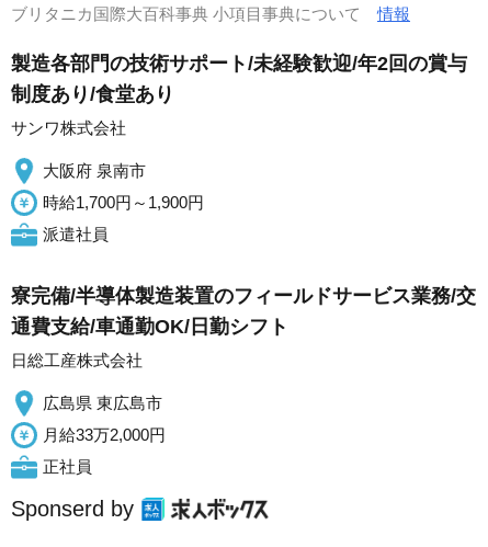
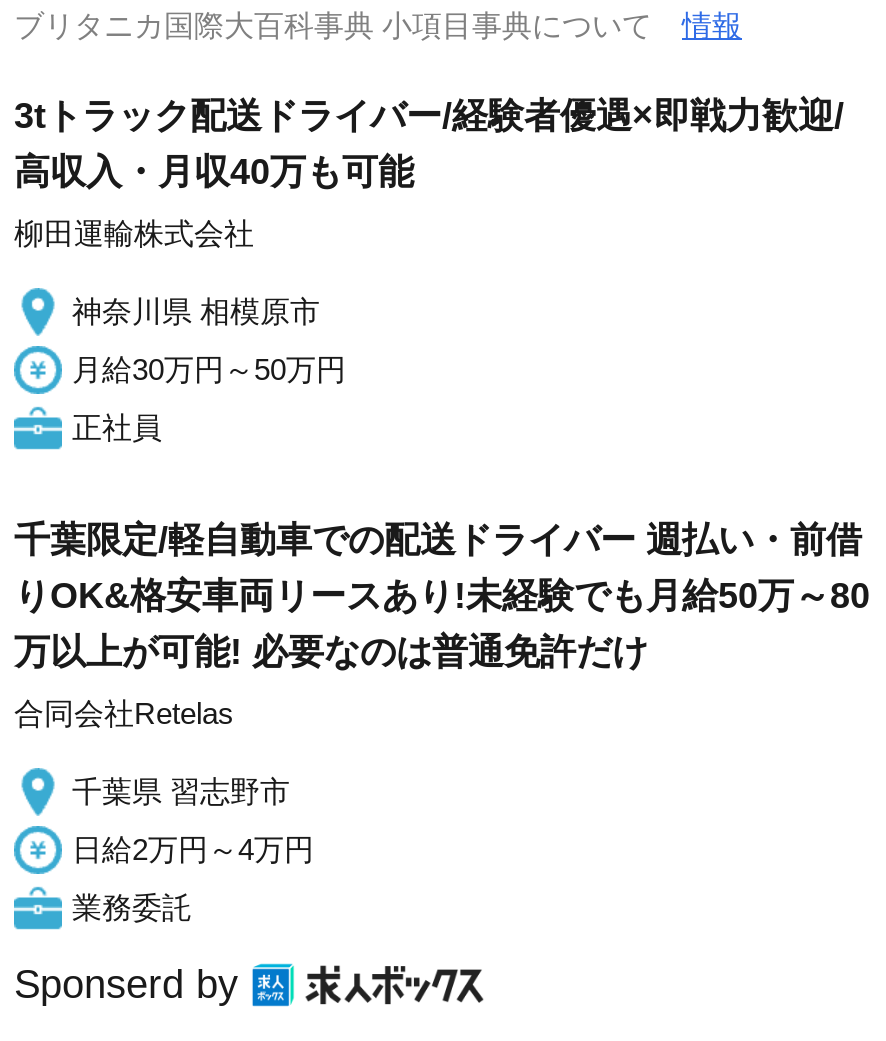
[11,53,476,444] 製造各部門の技術サポート/未経験歓迎/年2回の賞与 | 制度あり/食堂あり | サンワ株式会社 | 大阪府 泉南市 | 時給1,700円～1,900円 | 派遣社員 | 寮完備/半導体製造装置のフィールドサービス業務/交 | 通費支給/車通勤OK/日勤シフト | 日総工産株式会社 | 広島県 東広島市 | 月給33万2,000円 -> [14,96,844,386] 3tトラック配送ドライバー/経験者優遇×即戦力歓迎/ | 高収入・月収40万も可能 | 柳田運輸株式会社 | 神奈川県 相模原市 | 月給30万円～50万円
moved [43,457,92,476] -> [72,410,162,444]: 正社員
none -> [14,520,870,924] 千葉限定/軽自動車での配送ドライバー 週払い・前借 | りOK&格安車両リースあり!未経験でも月給50万～80 | 万以上が可能! 必要なのは普通免許だけ | 合同会社Retelas | 千葉県 習志野市 | 日給2万円～4万円 | 業務委託

